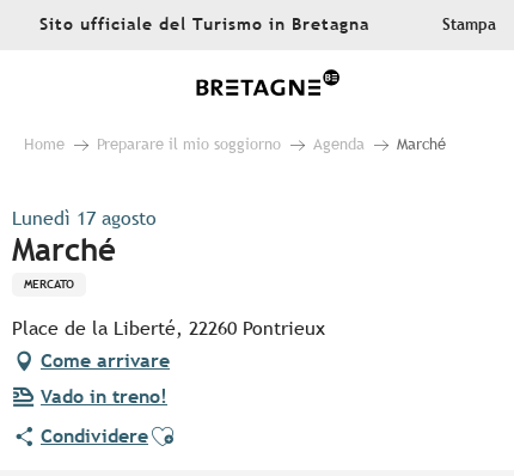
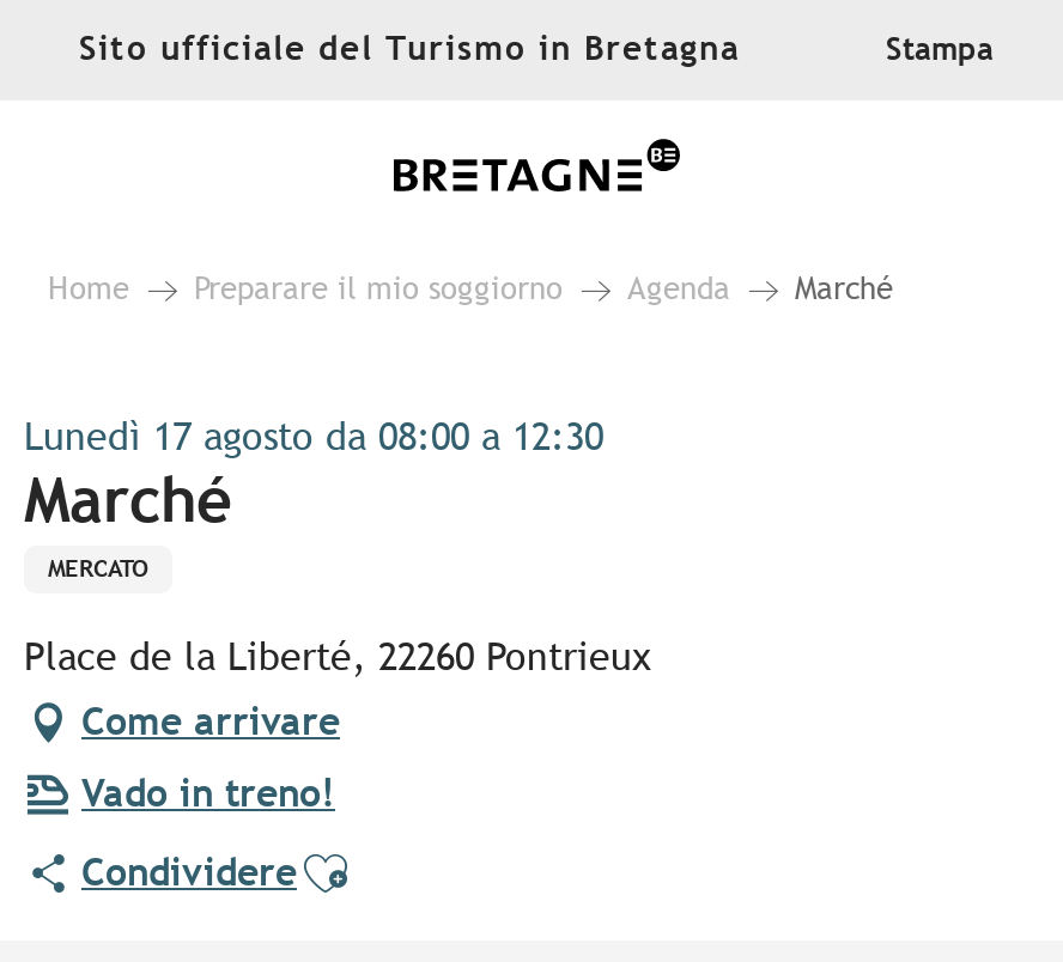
[12,208,157,230] Lunedì 17 agosto -> [24,415,603,461] Lunedì 17 agosto da 08:00 a 12:30

